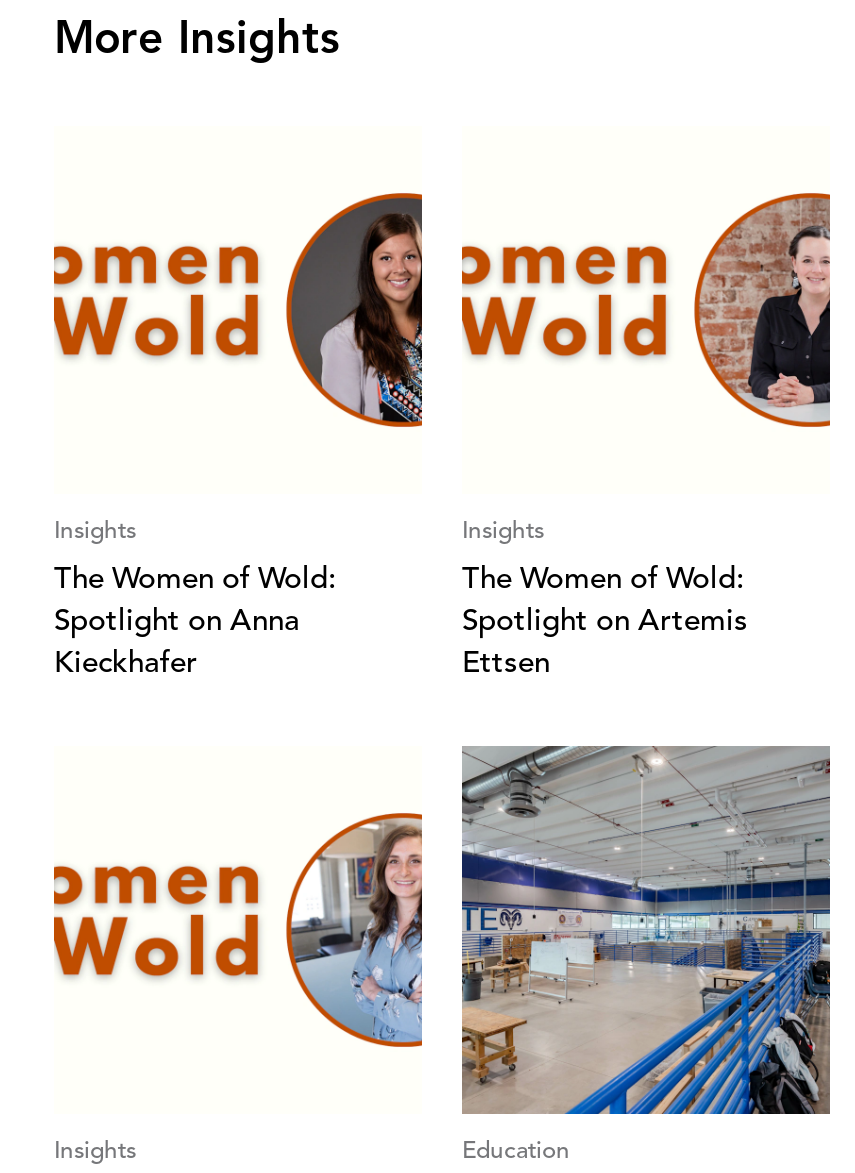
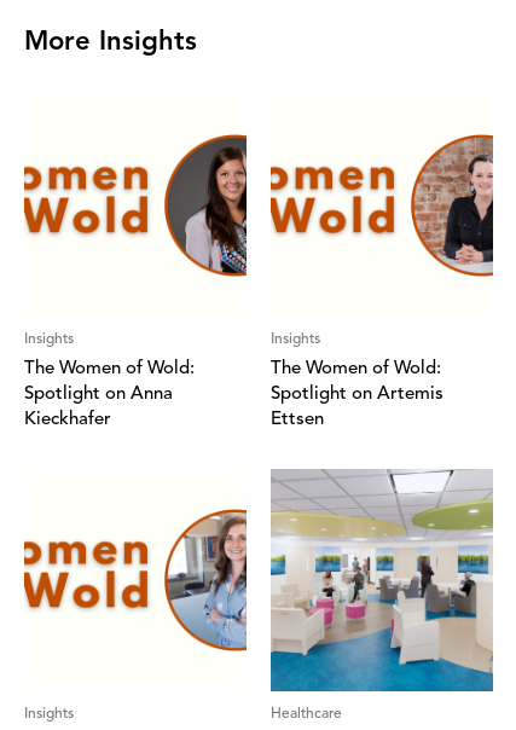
[460,746,832,1164] [image] | Education -> [269,470,493,721] [image] | Healthcare

